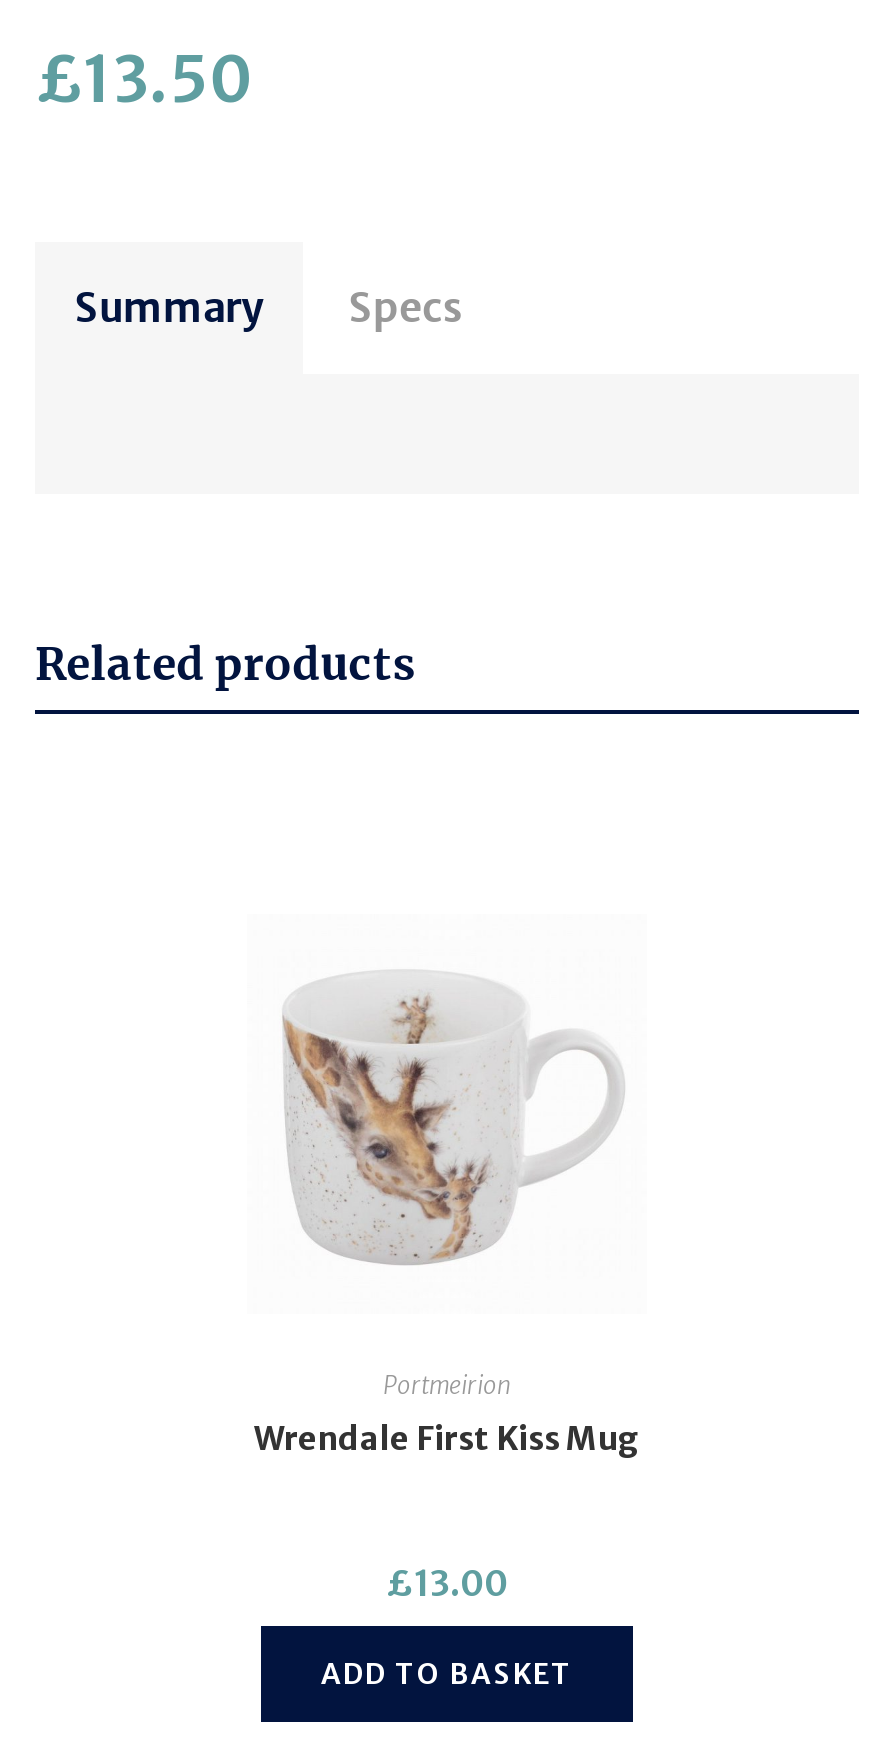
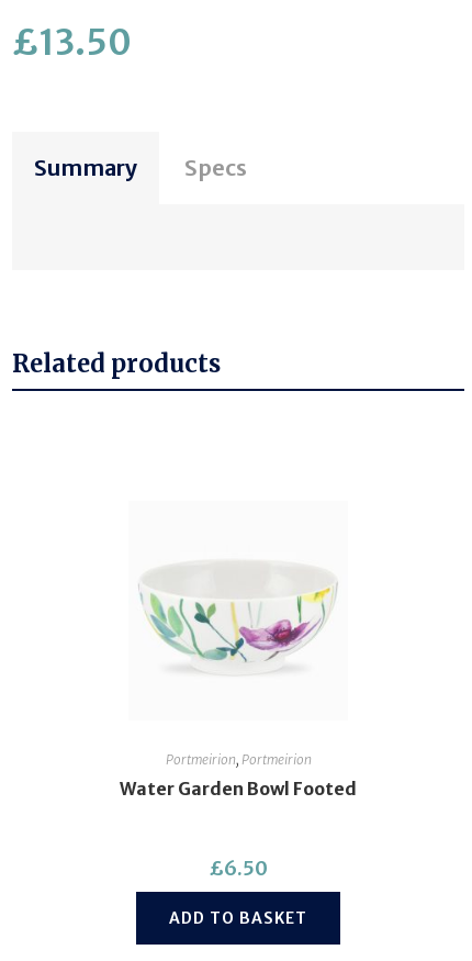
[269,990,613,1266] [image] -> [139,544,330,693] [image]
[254,1370,640,1458] Portmeirion | Wrendale First Kiss Mug -> [120,751,357,800] Portmeirion, Portmeirion | Water Garden Bowl Footed
[386,1560,508,1606] £13.00 -> [209,856,268,881] £6.50

